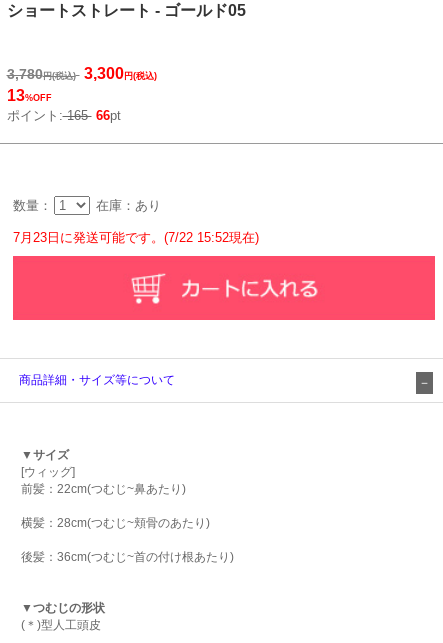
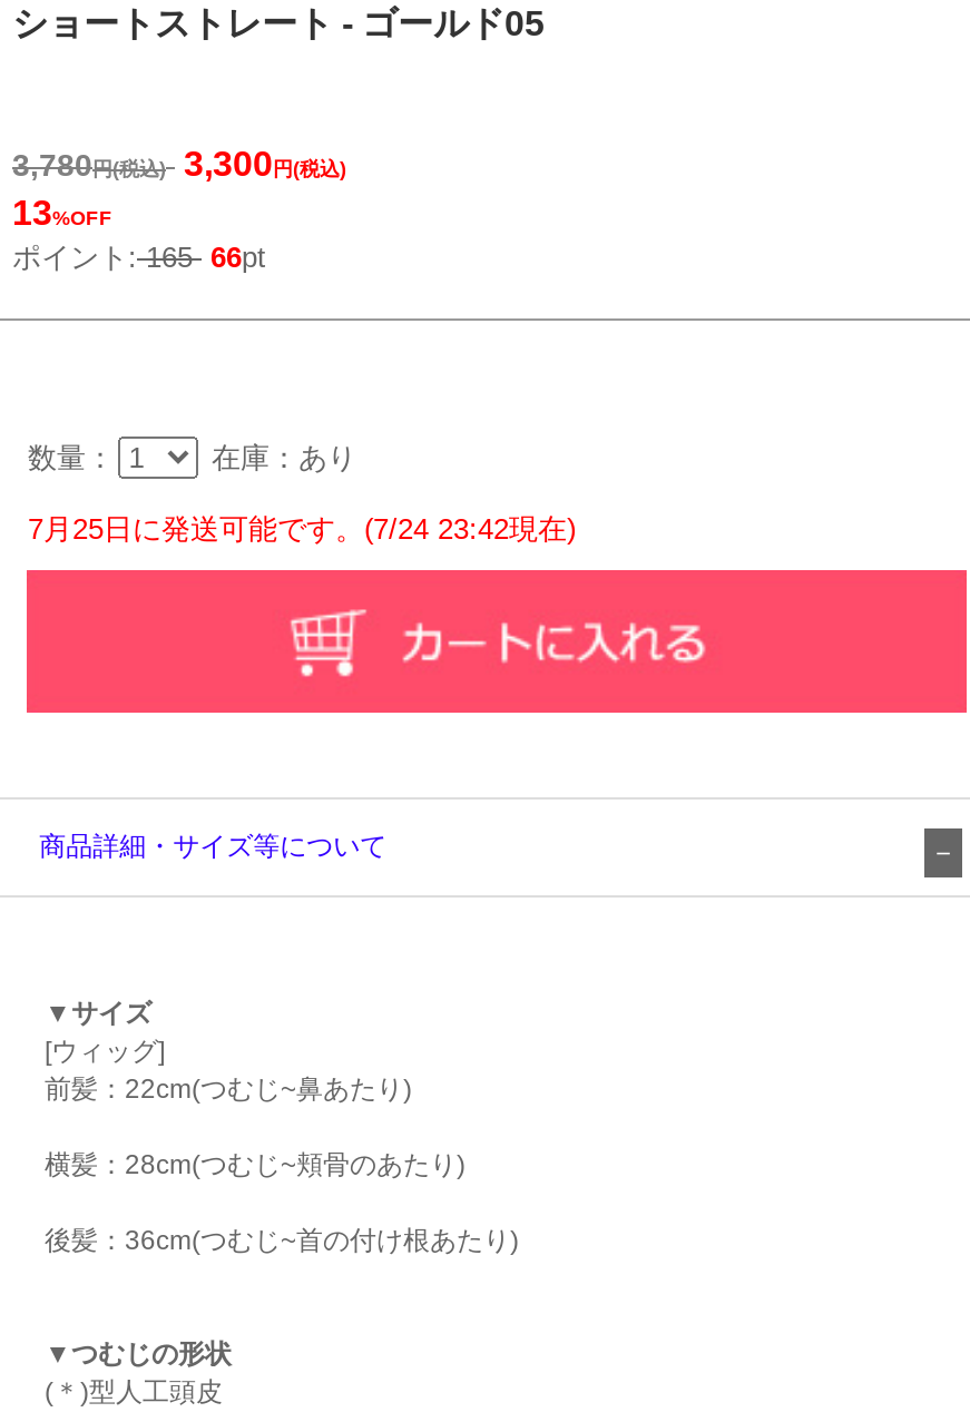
[13,230,259,245] 7月23日に発送可能です。(7/22 15:52現在) -> [28,512,576,545] 7月25日に発送可能です。(7/24 23:42現在)

